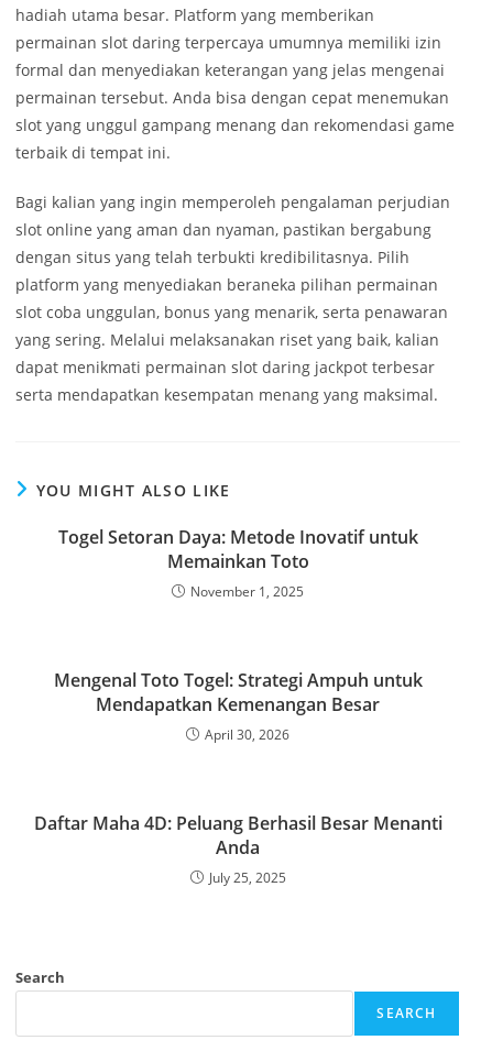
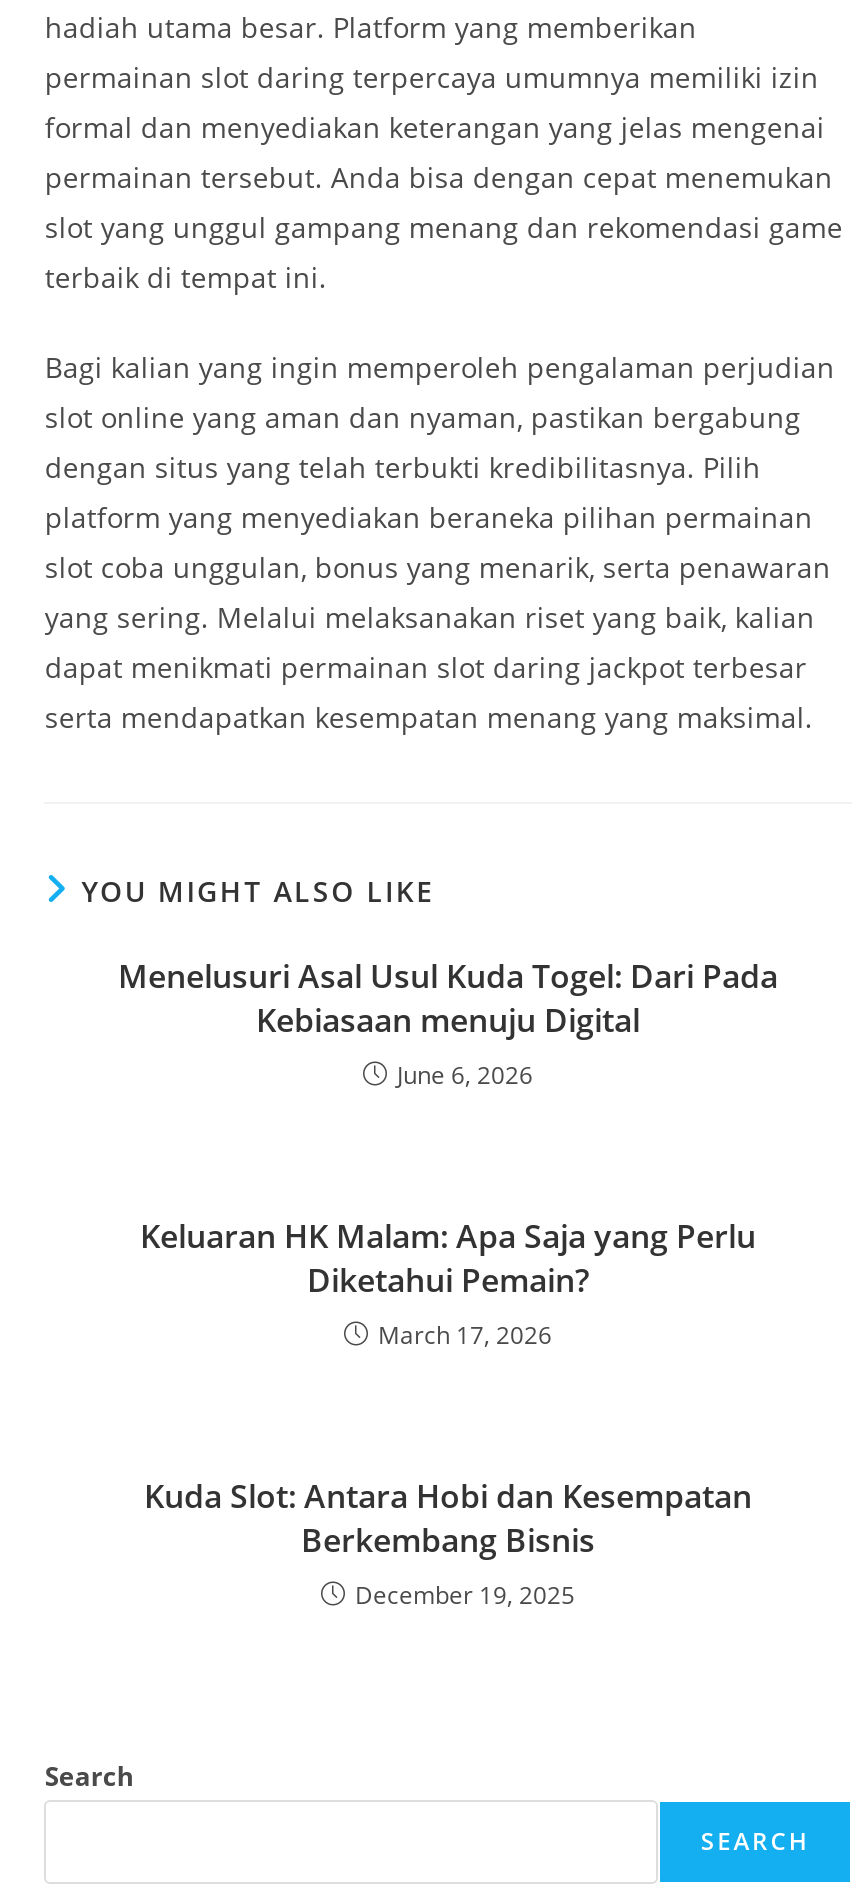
[58,525,418,601] Togel Setoran Daya: Metode Inovatif untuk | Memainkan Toto | November 1, 2025 -> [118,954,778,1092] Menelusuri Asal Usul Kuda Togel: Dari Pada | Kebiasaan menuju Digital | June 6, 2026
[53,668,422,744] Mengenal Toto Togel: Strategi Ampuh untuk | Mendapatkan Kemenangan Besar | April 30, 2026 -> [140,1214,756,1352] Keluaran HK Malam: Apa Saja yang Perlu | Diketahui Pemain? | March 17, 2026
[34,811,442,887] Daftar Maha 4D: Peluang Berhasil Besar Menanti | Anda | July 25, 2025 -> [144,1474,752,1612] Kuda Slot: Antara Hobi dan Kesempatan | Berkembang Bisnis | December 19, 2025

